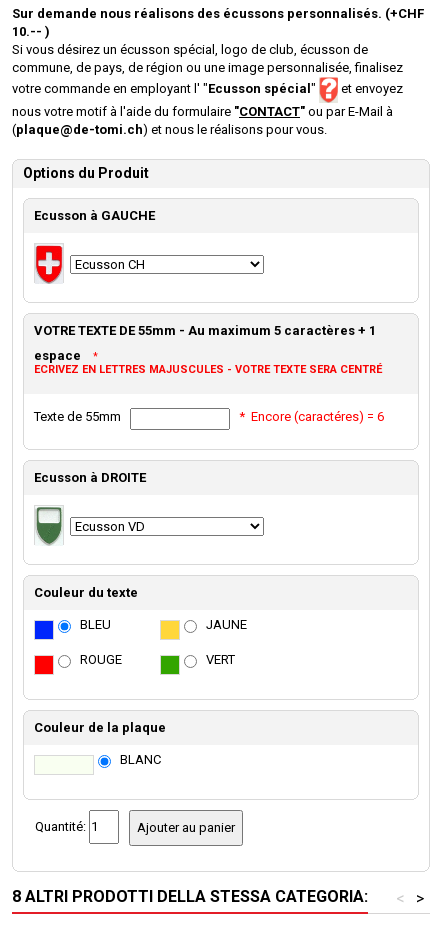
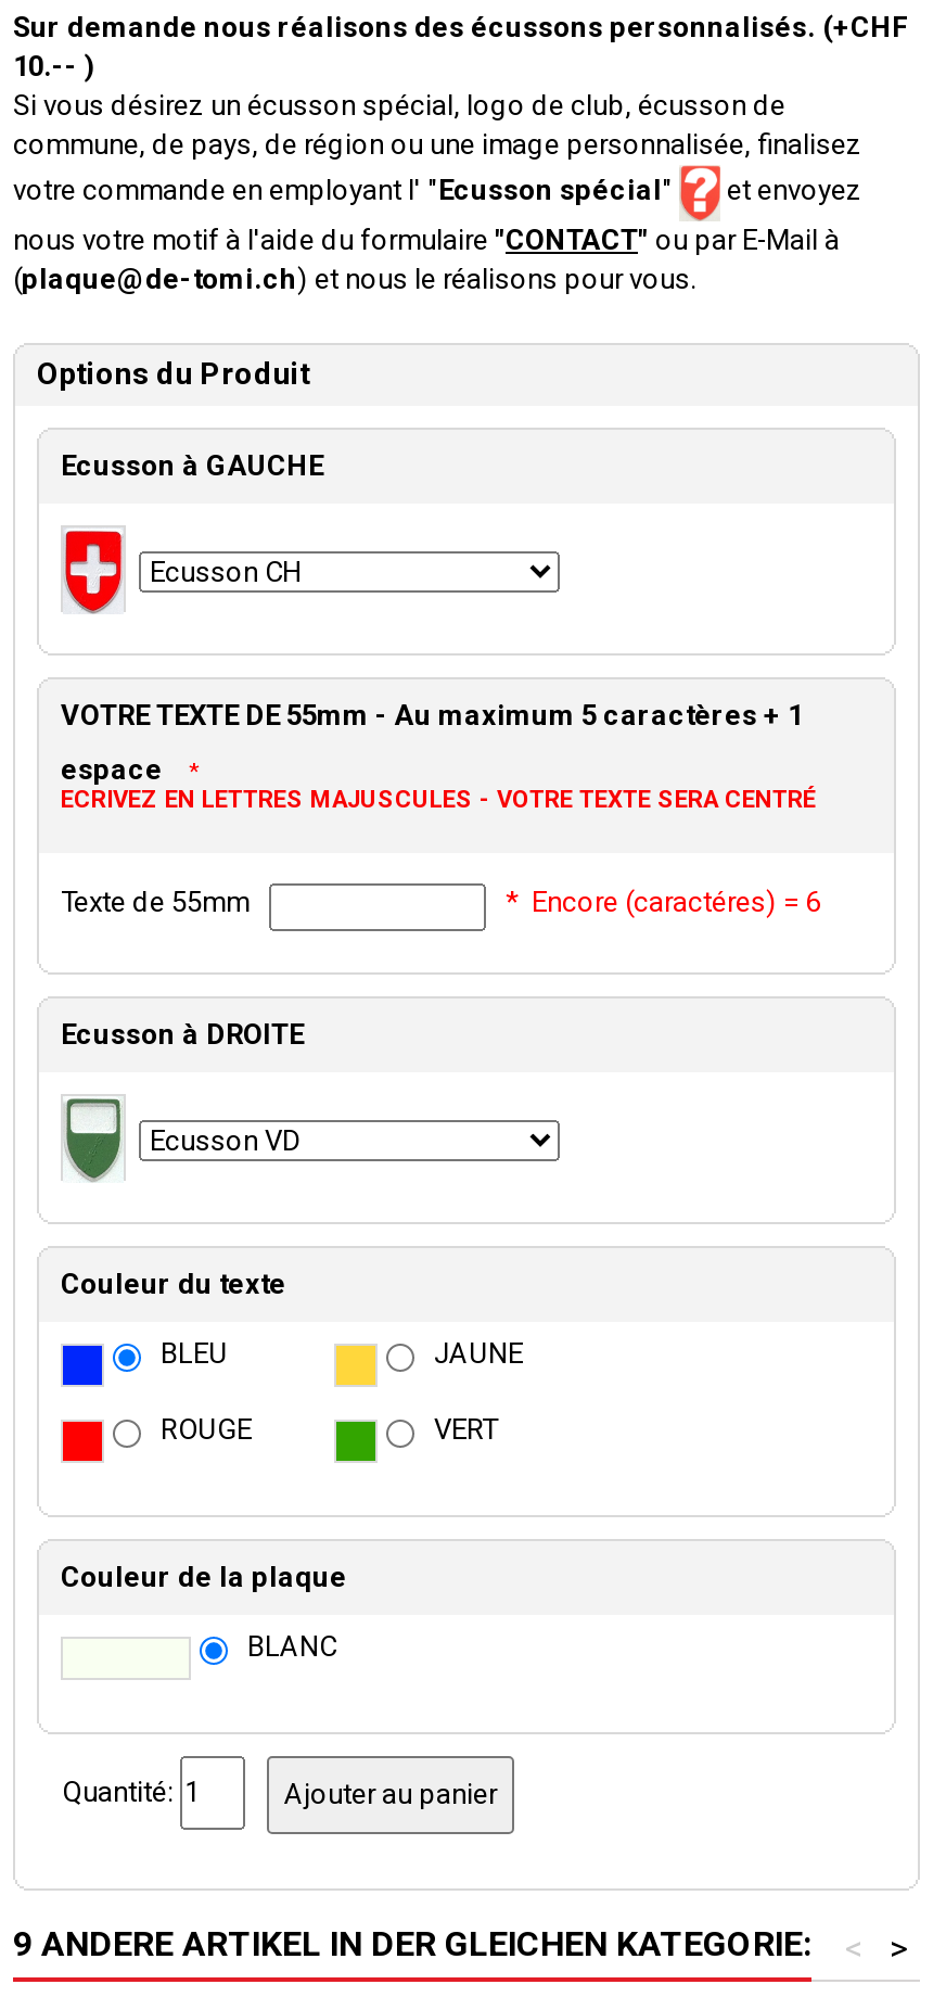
[12,887,368,906] 8 ALTRI PRODOTTI DELLA STESSA CATEGORIA: -> [13,1924,811,1965] 9 ANDERE ARTIKEL IN DER GLEICHEN KATEGORIE:

